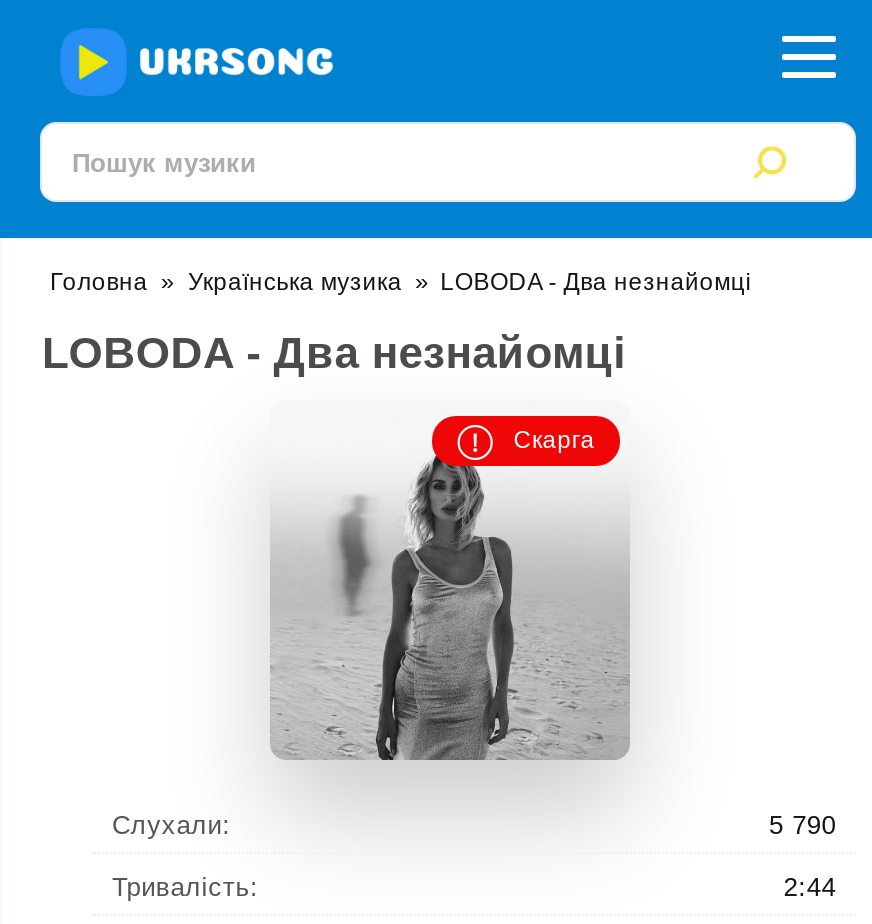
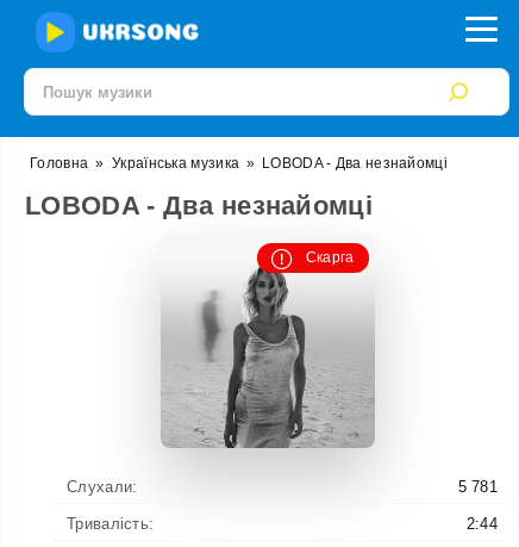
[769,810,836,840] 5 790 -> [458,478,498,496] 5 781

